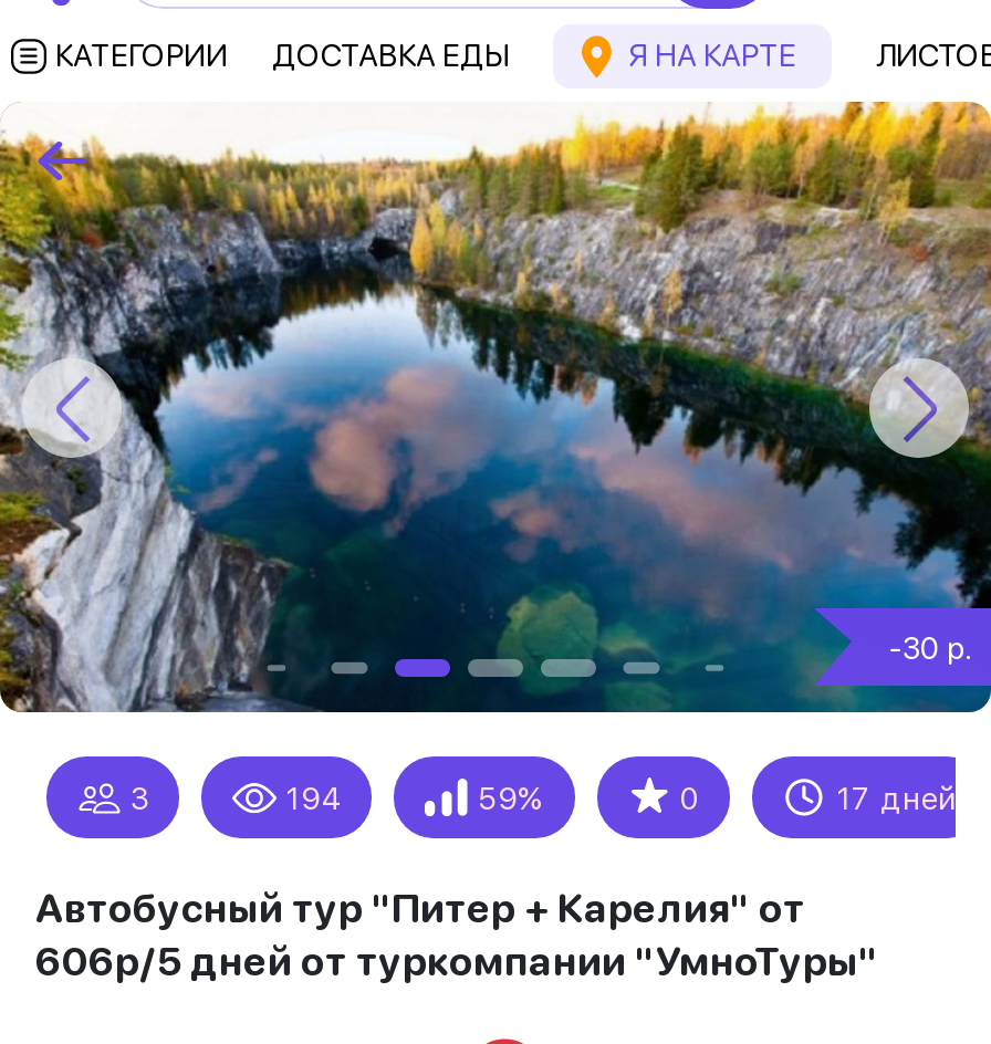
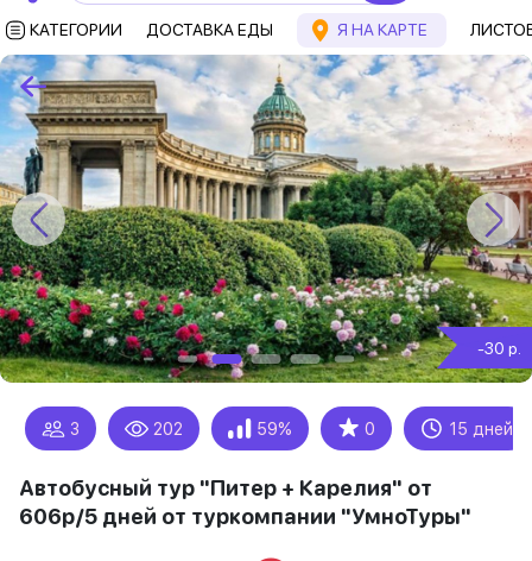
[7,100,984,816] [image] | 194 -> [4,53,528,438] [image] | 202
[836,781,956,816] 17 дней -> [449,419,513,438] 15 дней

